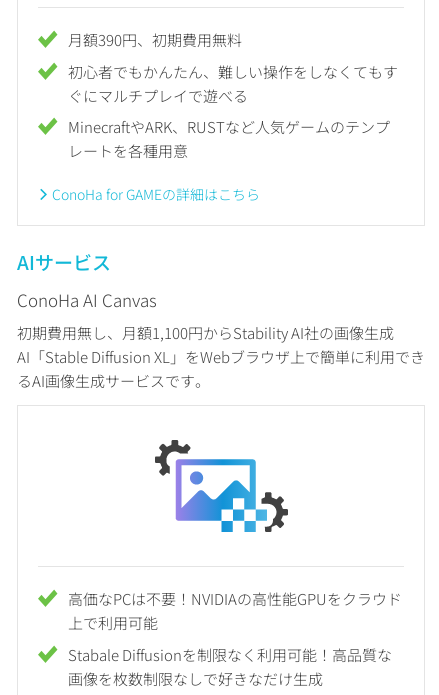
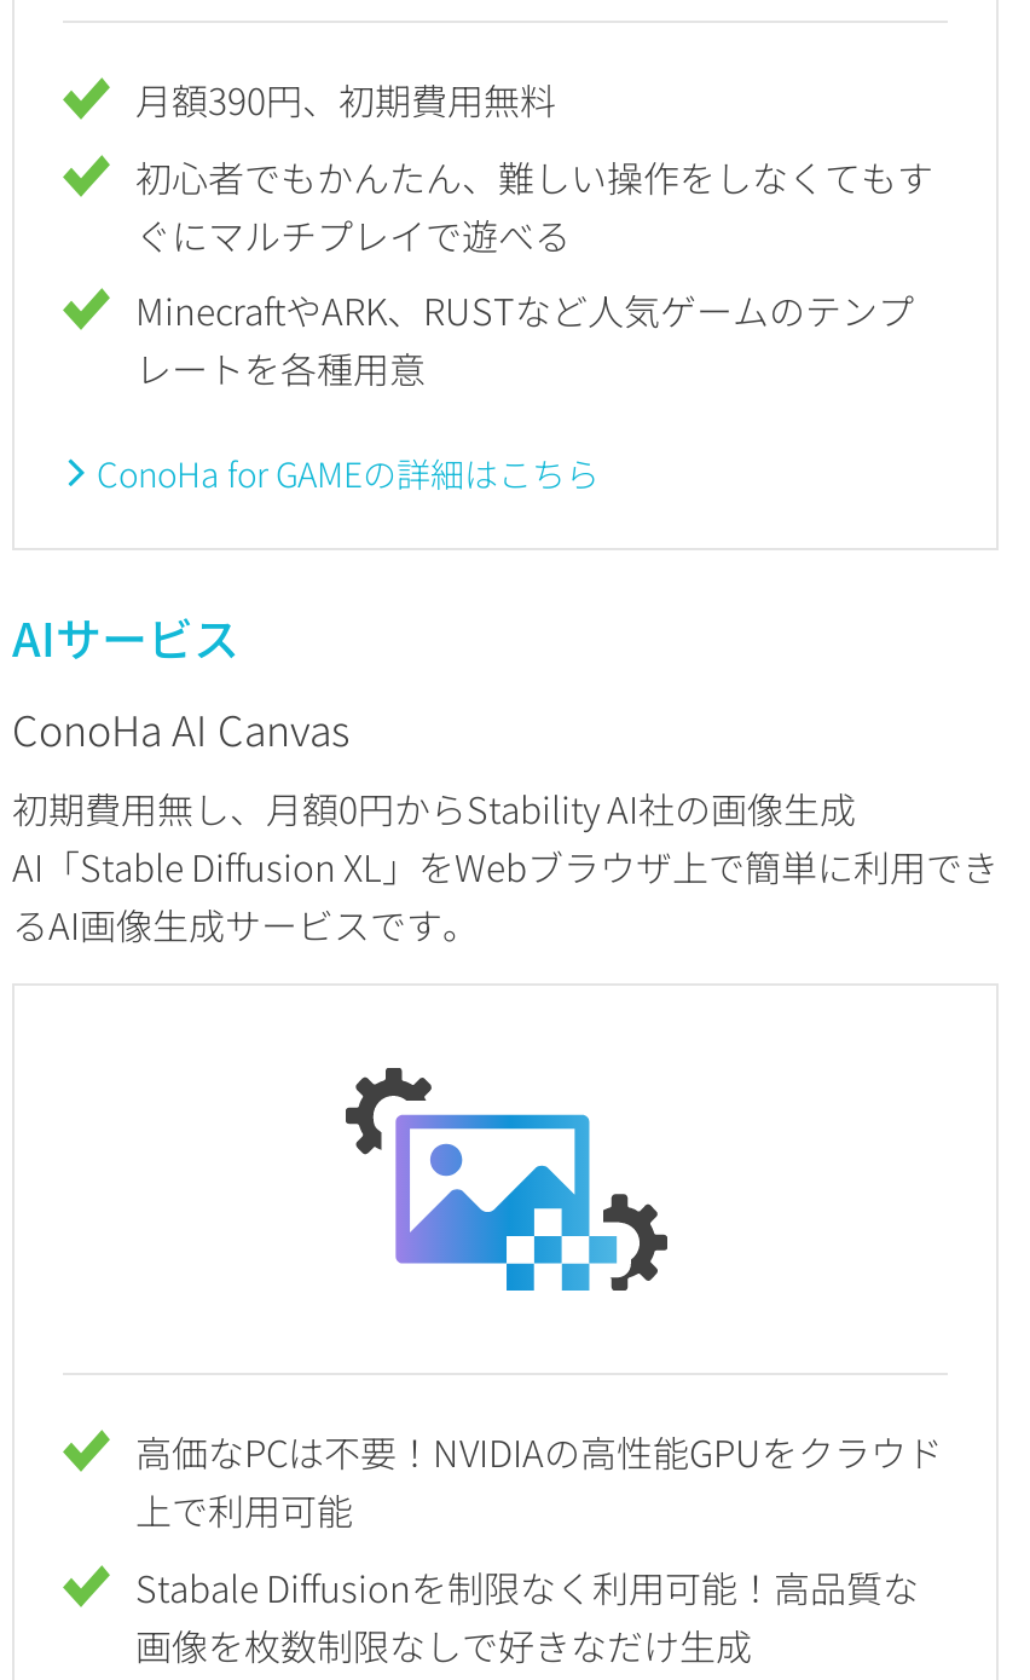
[17,322,394,343] 初期費用無し、月額1,100円からStability AI社の画像生成 -> [12,783,856,833] 初期費用無し、月額0円からStability AI社の画像生成

